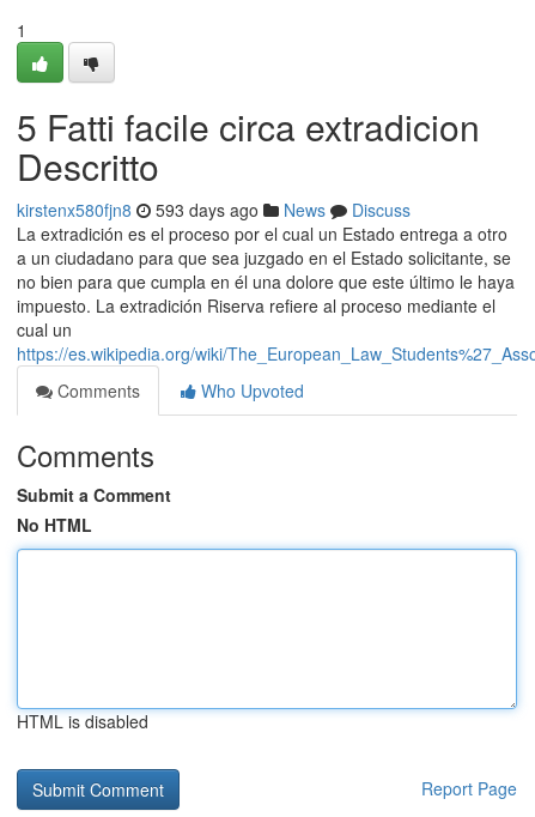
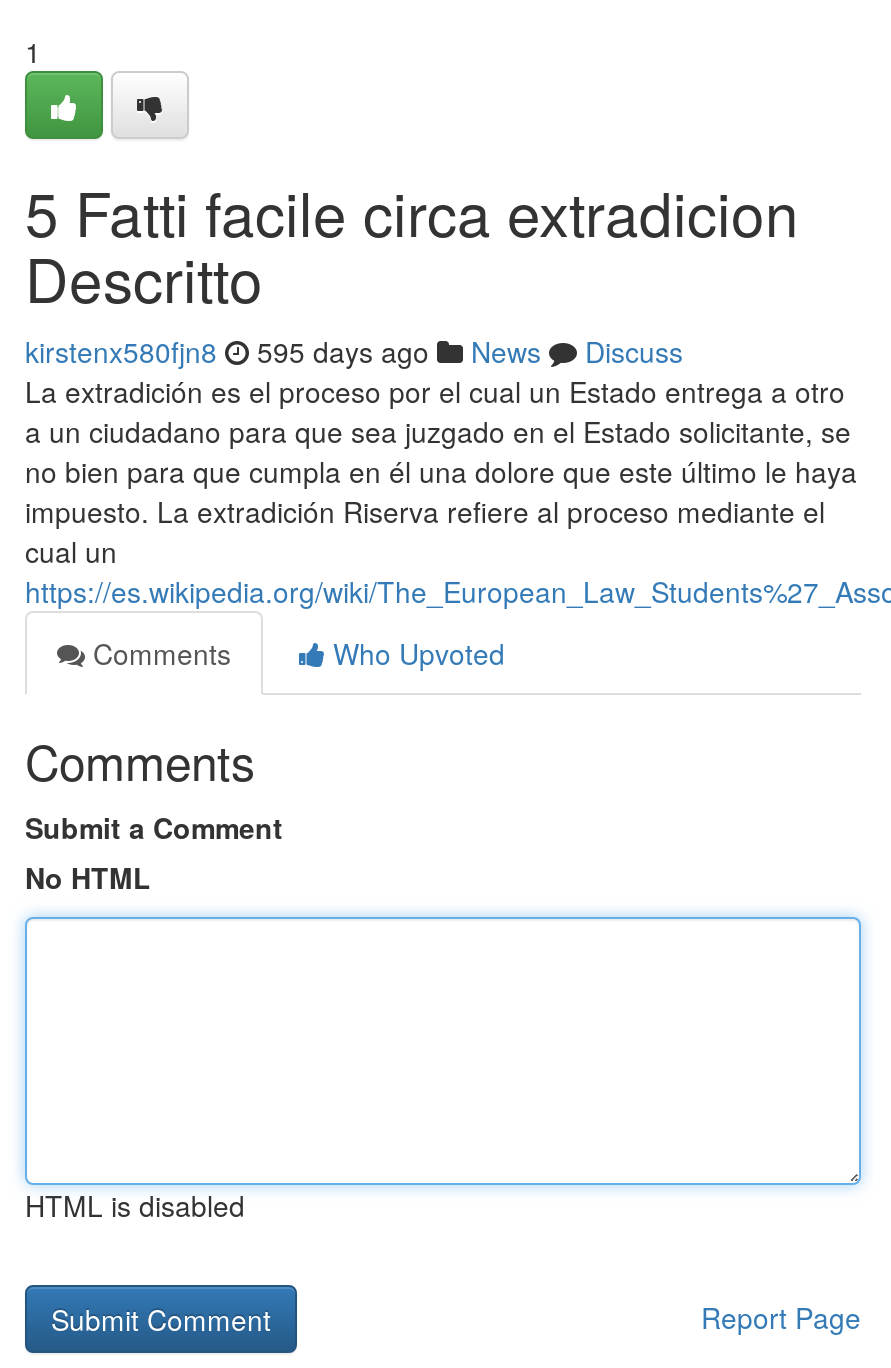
[17,198,411,222] kirstenx580fjn8 593 days ago News Discuss -> [25,331,683,371] kirstenx580fjn8 595 days ago News Discuss

